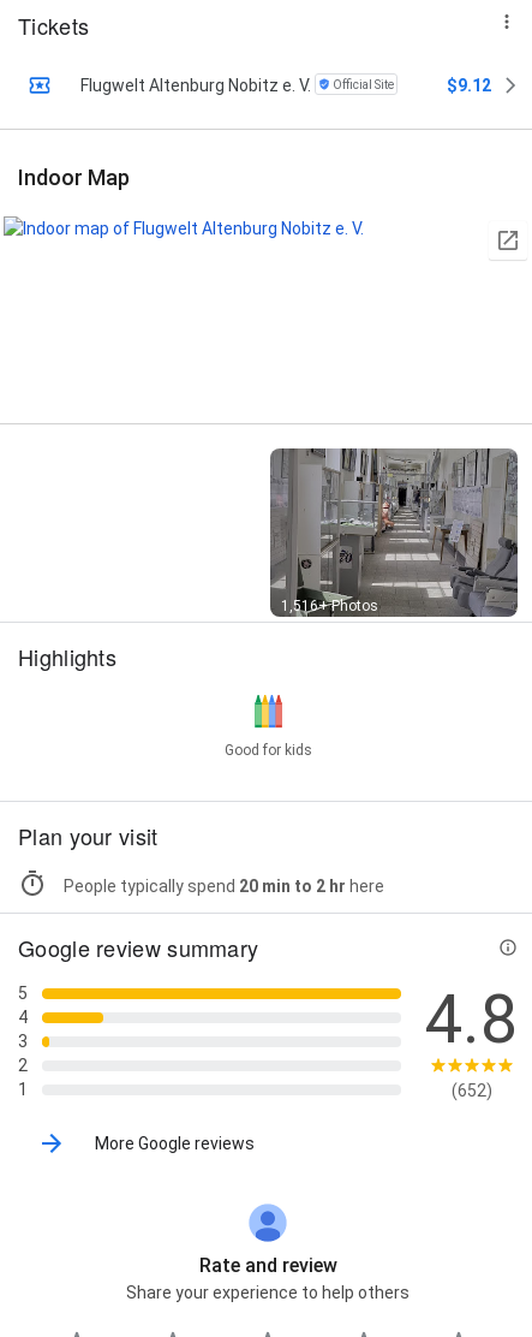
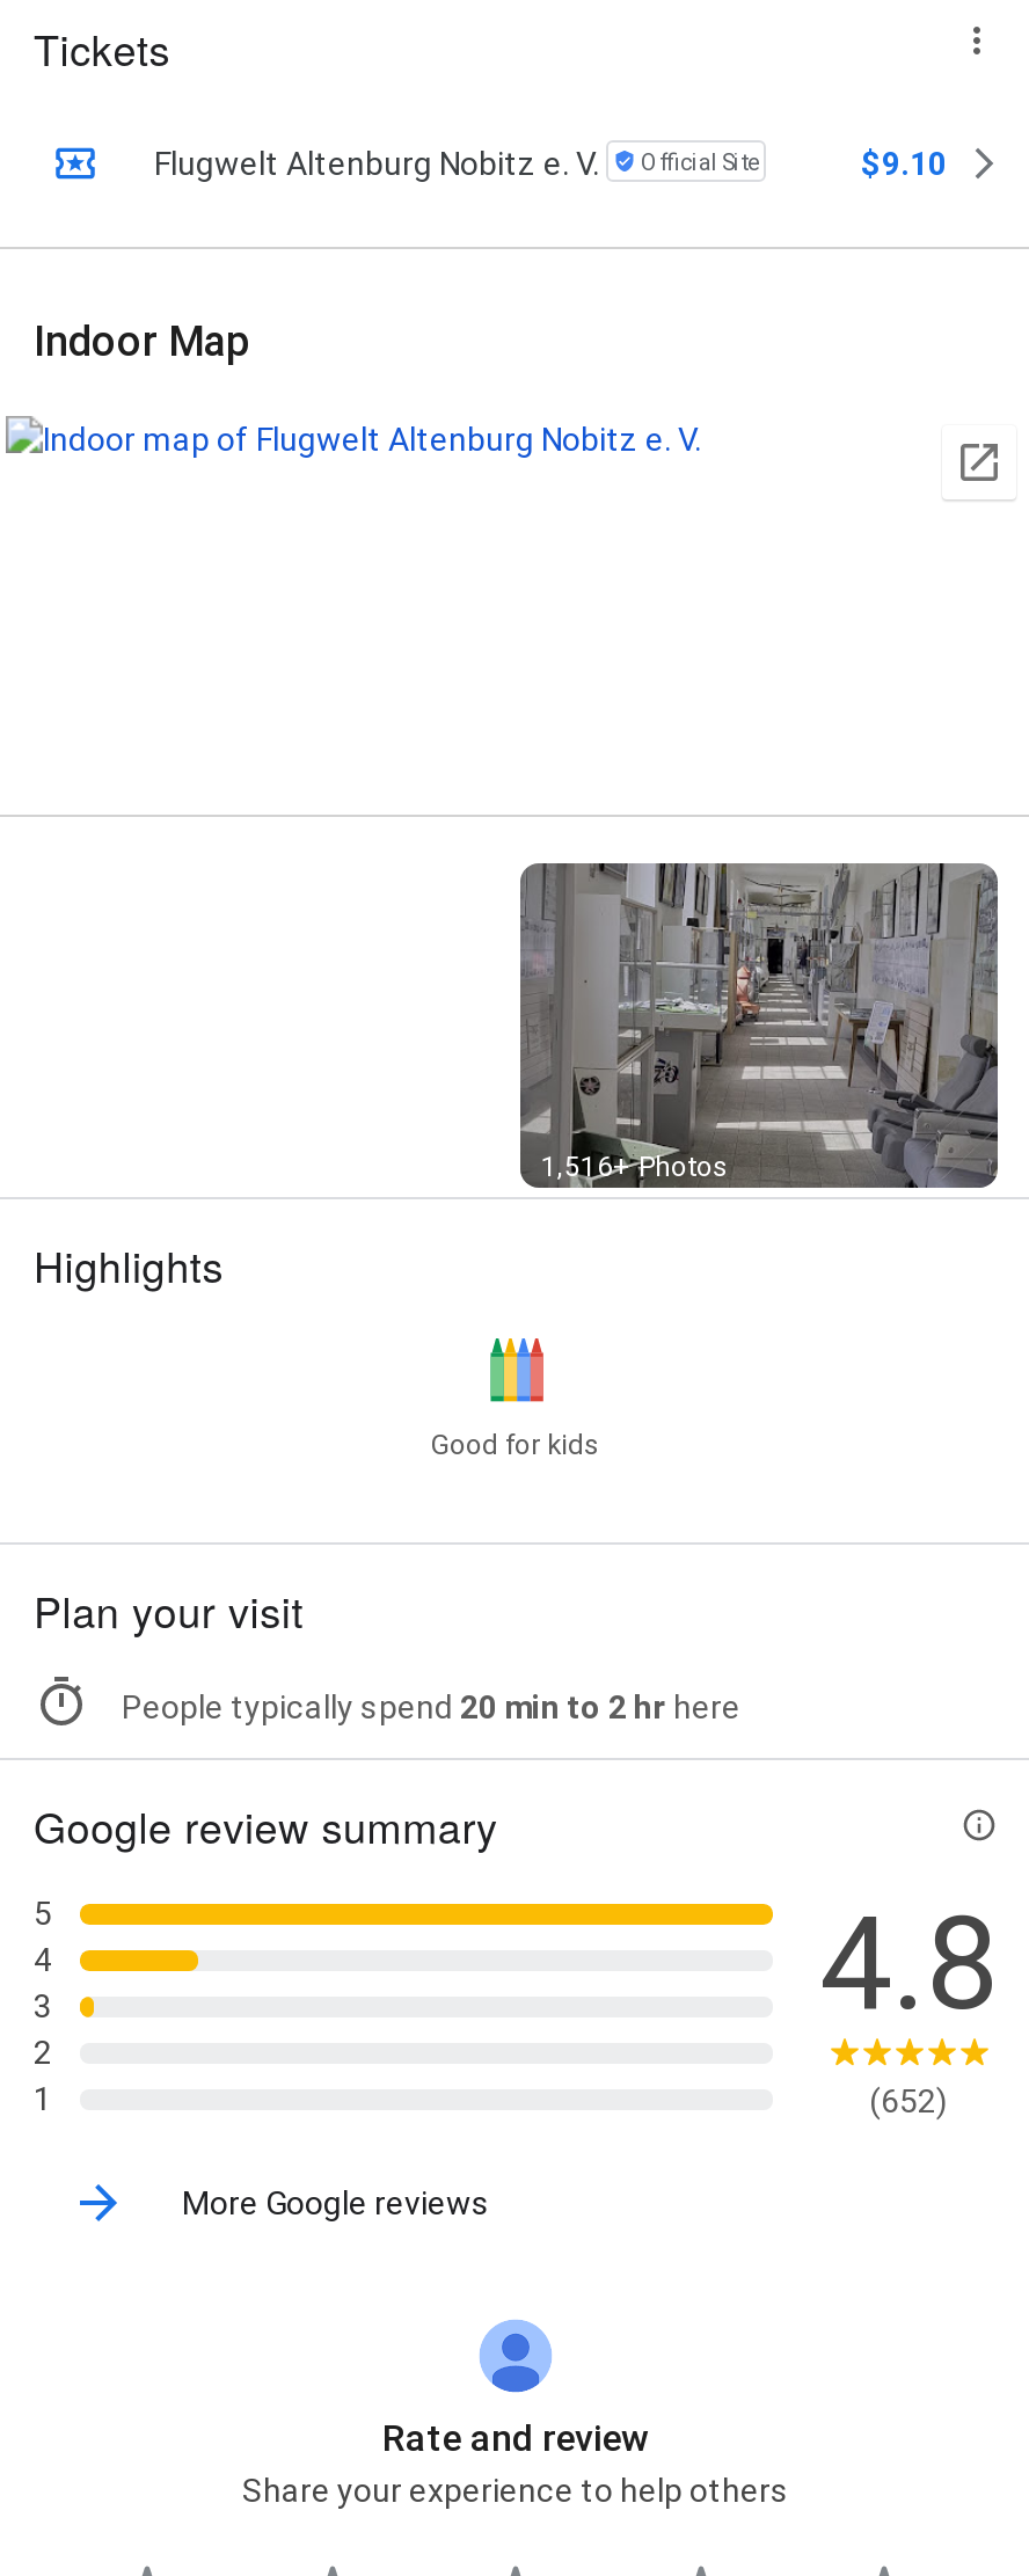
[447,76,491,95] $9.12 -> [861,145,947,182] $9.10

